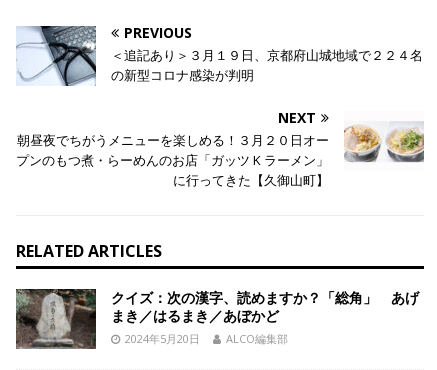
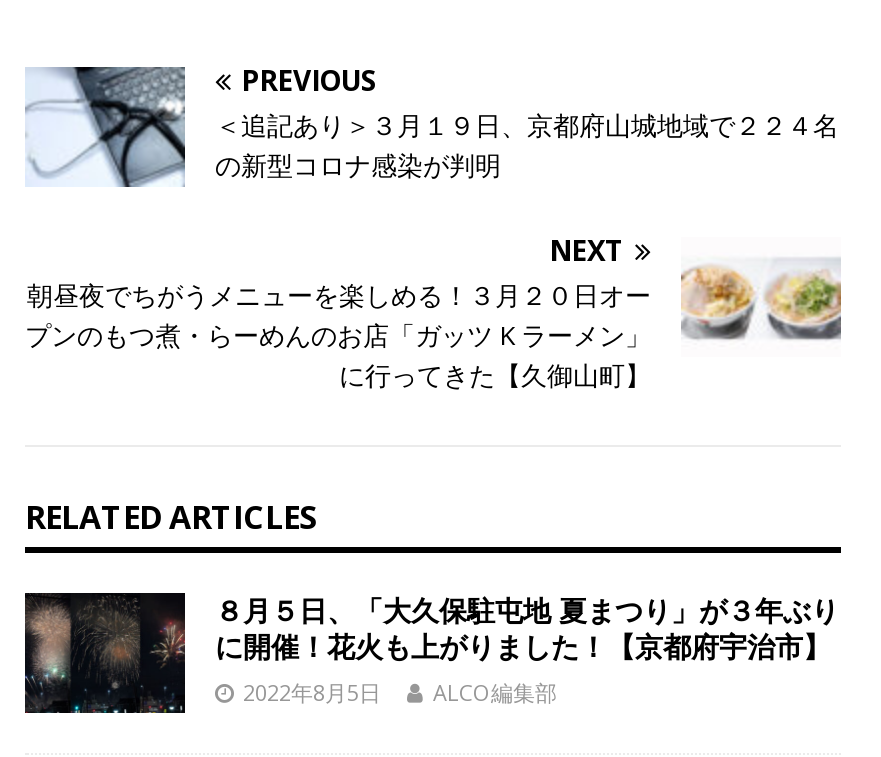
[15,287,419,349] [image] | クイズ：次の漢字、読めますか？「総角」 あげ | まき／はるまき／あぼかど | 2024年5月20日 -> [23,592,839,713] [image] | ８月５日、「大久保駐屯地 夏まつり」が３年ぶり | に開催！花火も上がりました！【京都府宇治市】 | 2022年8月5日

